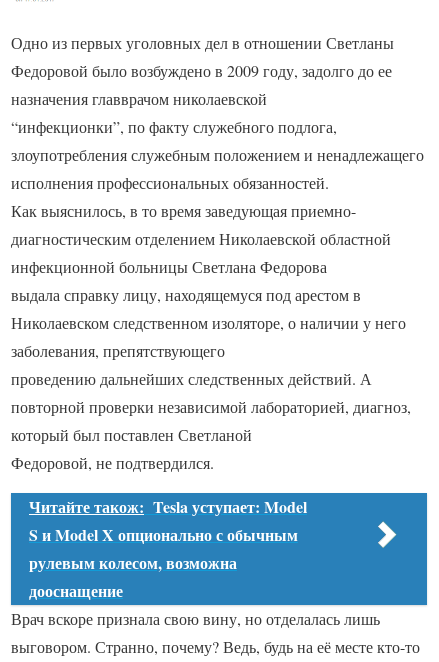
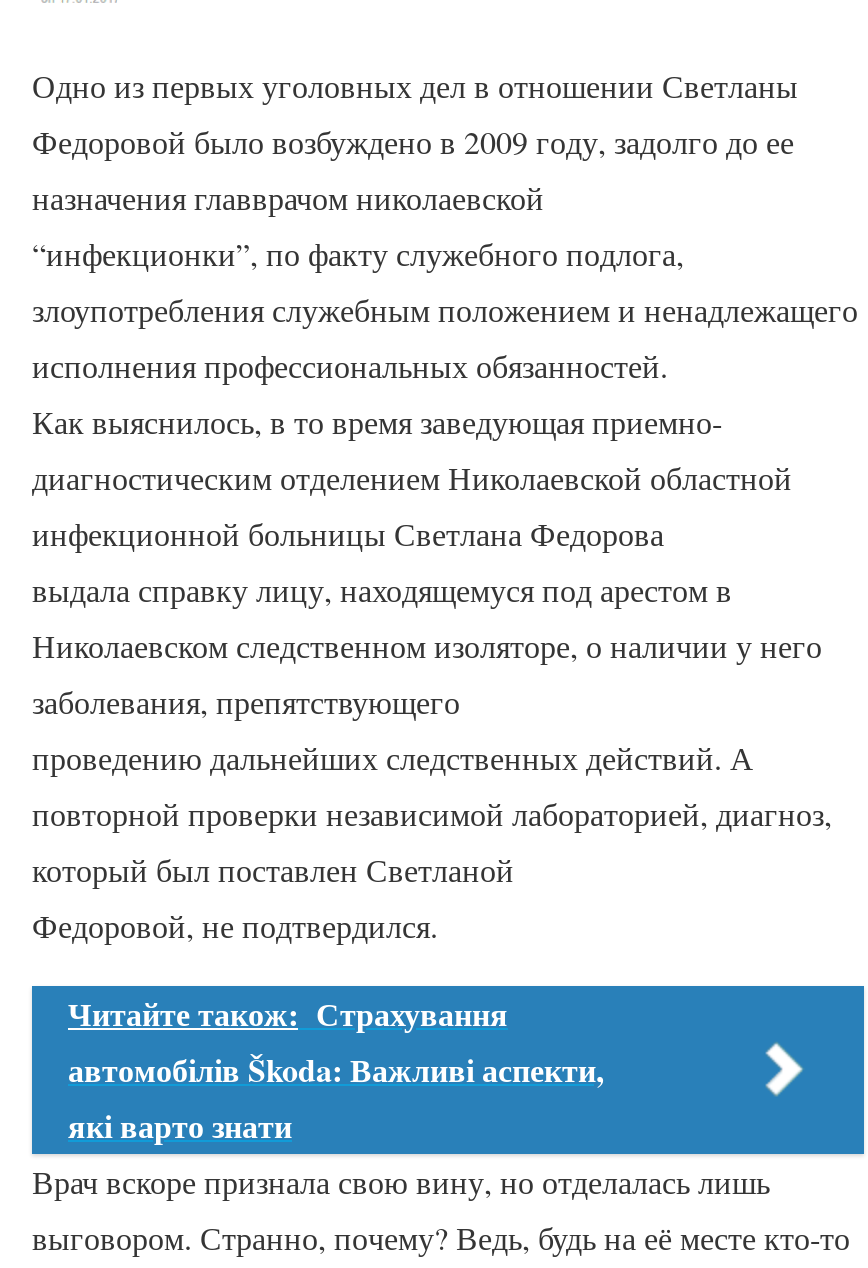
[29,495,307,602] Читайте також: Tesla уступает: Model | S и Model X опционально с обычным | рулевым колесом, возможна | дооснащение -> [68,991,604,1149] Читайте також: Страхування | автомобілів Škoda: Важливі аспекти, | які варто знати

